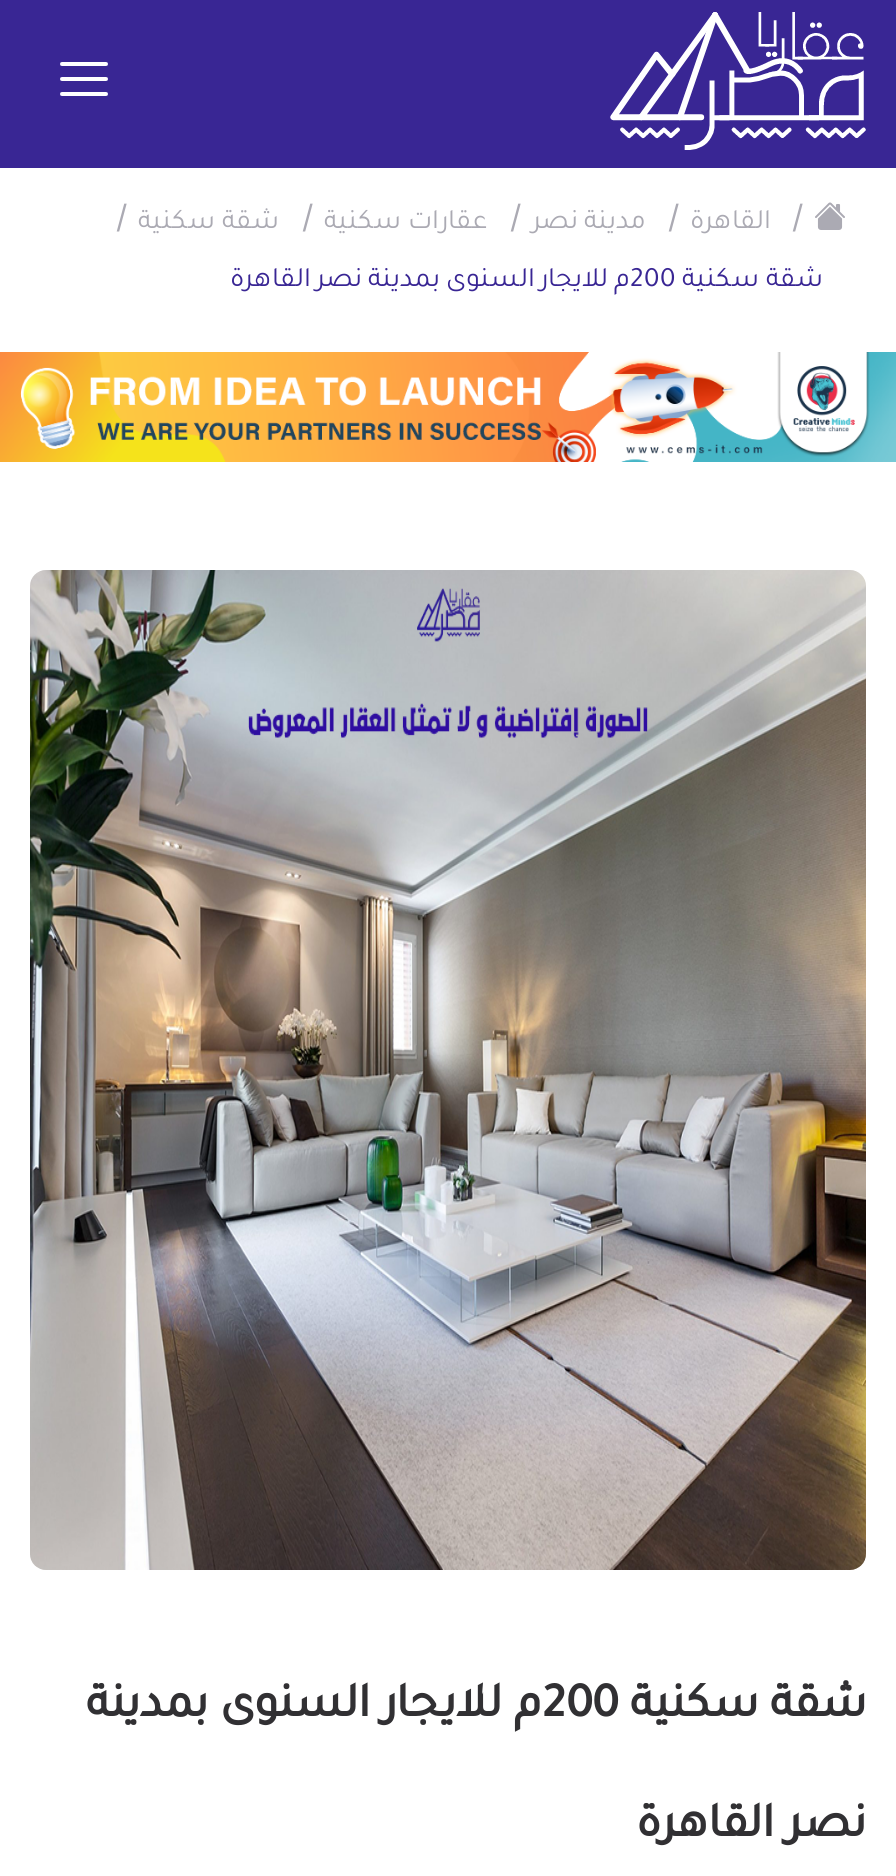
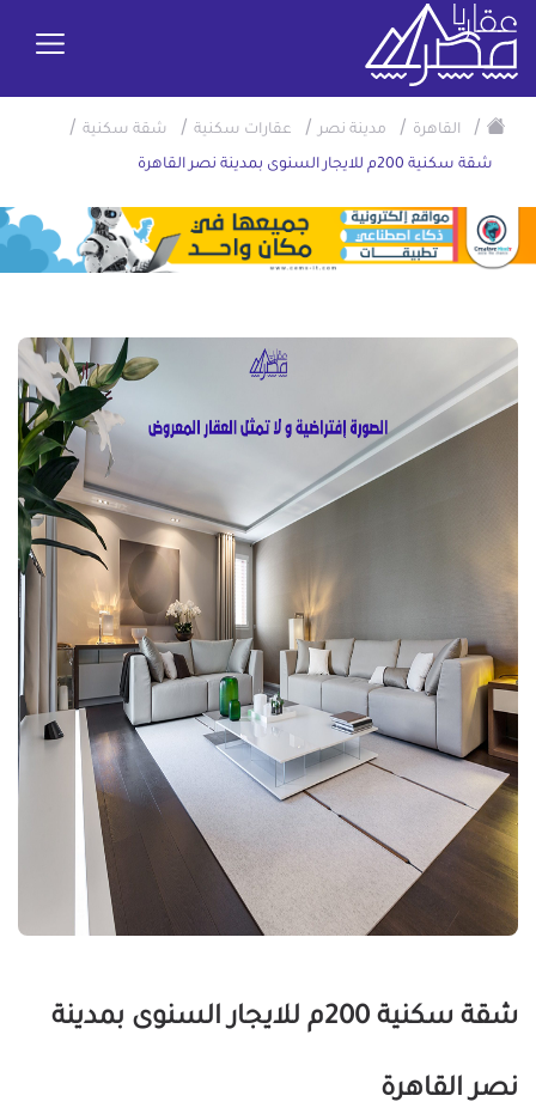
[6,350,890,464] [image] -> [4,206,532,274] [image]

